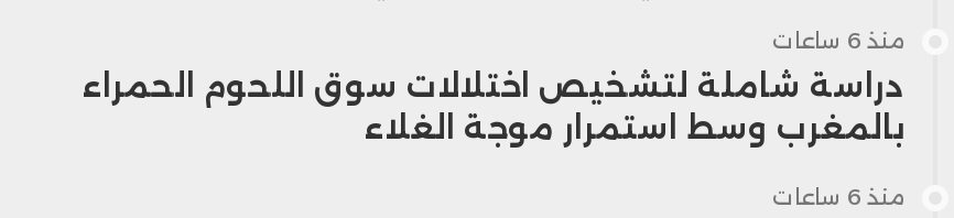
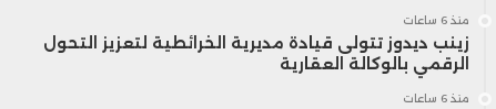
[83,66,904,147] دراسة شاملة لتشخيص اختلالات سوق اللحوم الحمراء | بالمغرب وسط استمرار موجة الغلاء -> [43,33,469,74] زينب ديدوز تتولى قيادة مديرية الخرائطية لتعزيز التحول | الرقمي بالوكالة العقارية

